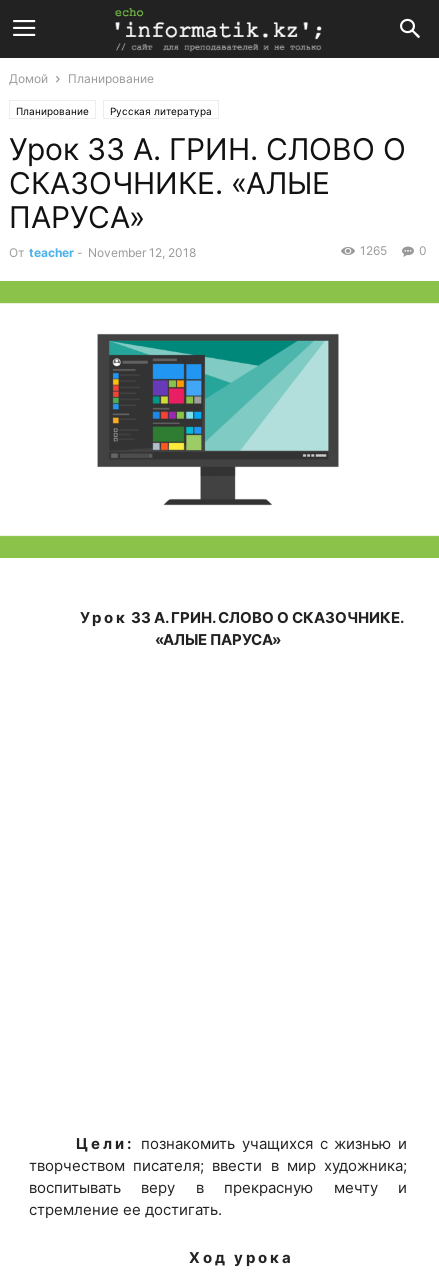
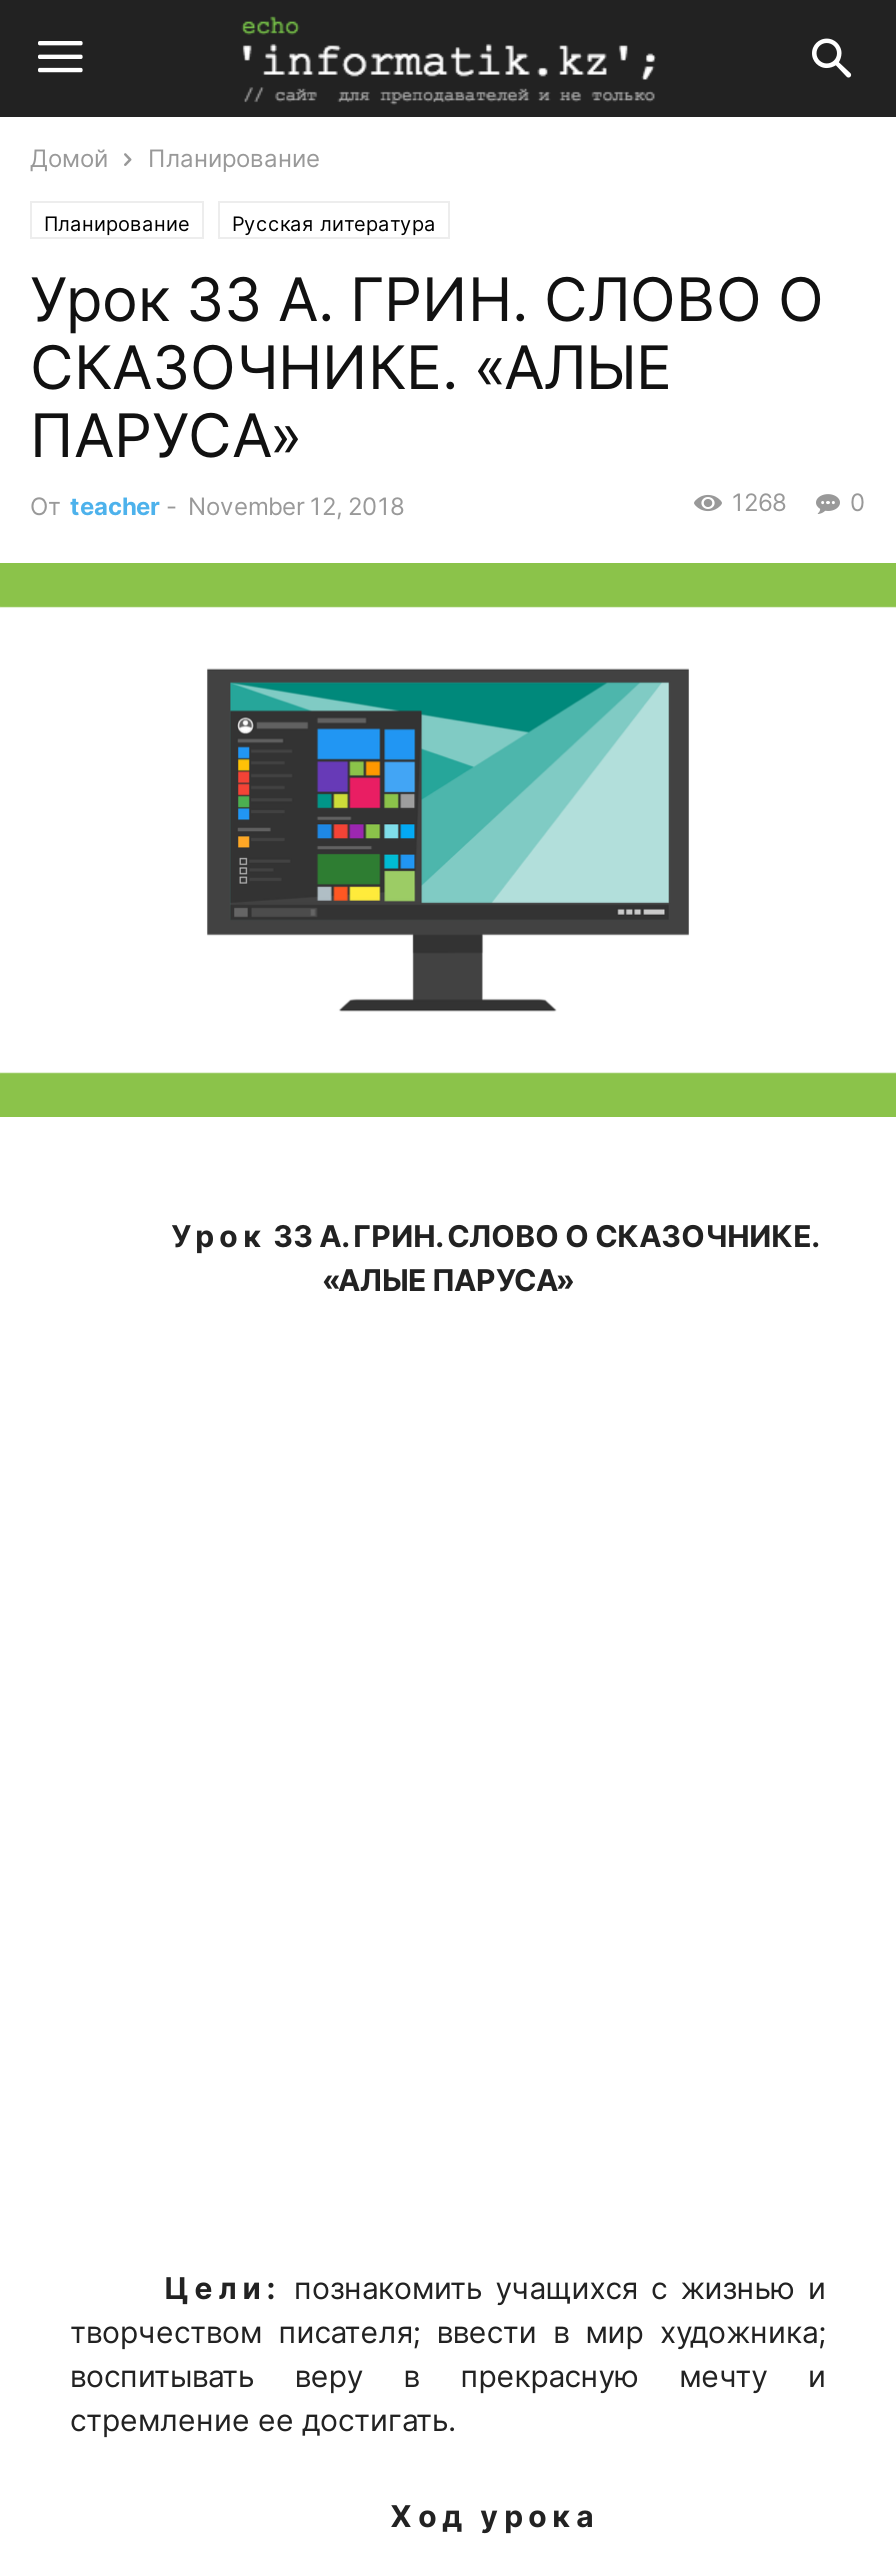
[360,243,387,258] 1265 -> [732,487,786,517] 1268

